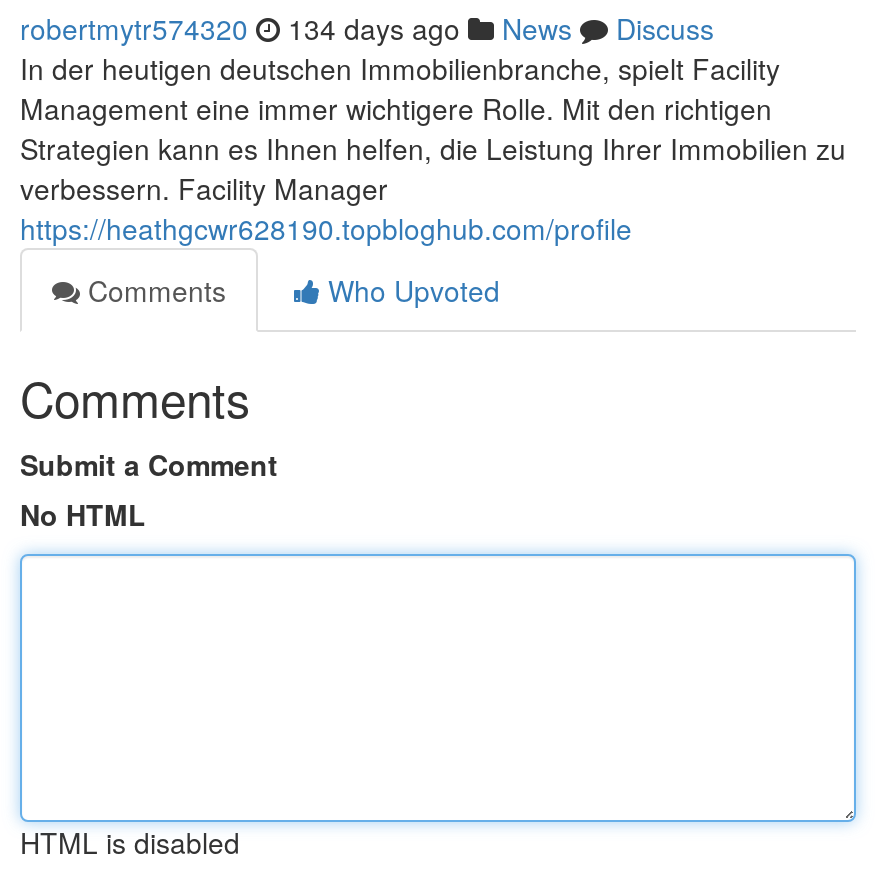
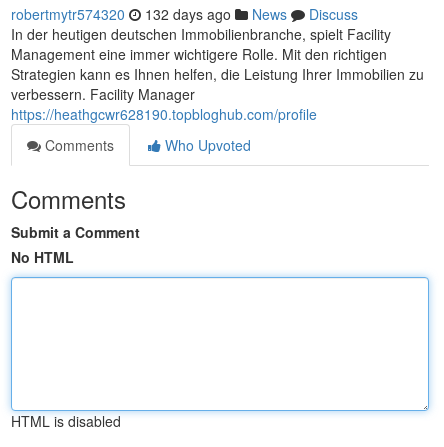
[20,8,714,48] robertmytr574320 134 days ago News Discuss -> [11,4,358,24] robertmytr574320 132 days ago News Discuss

